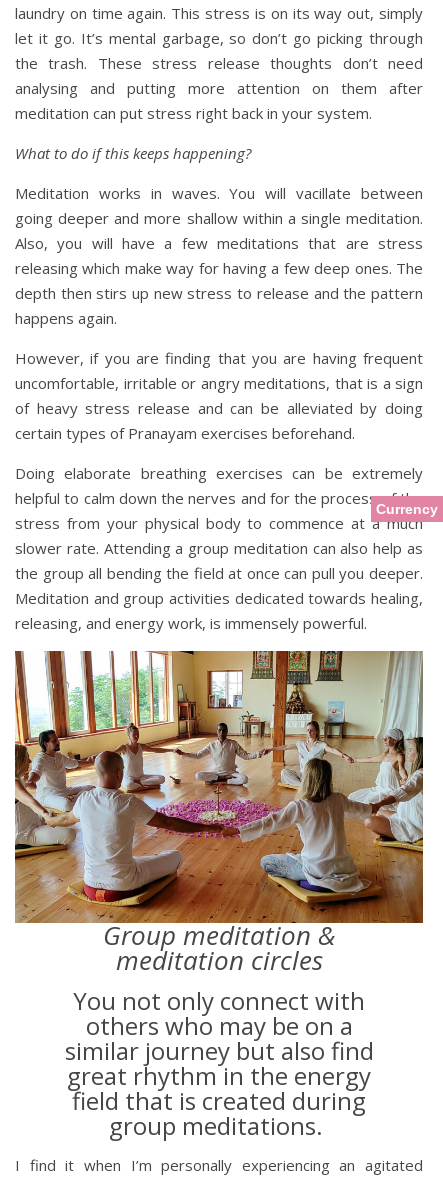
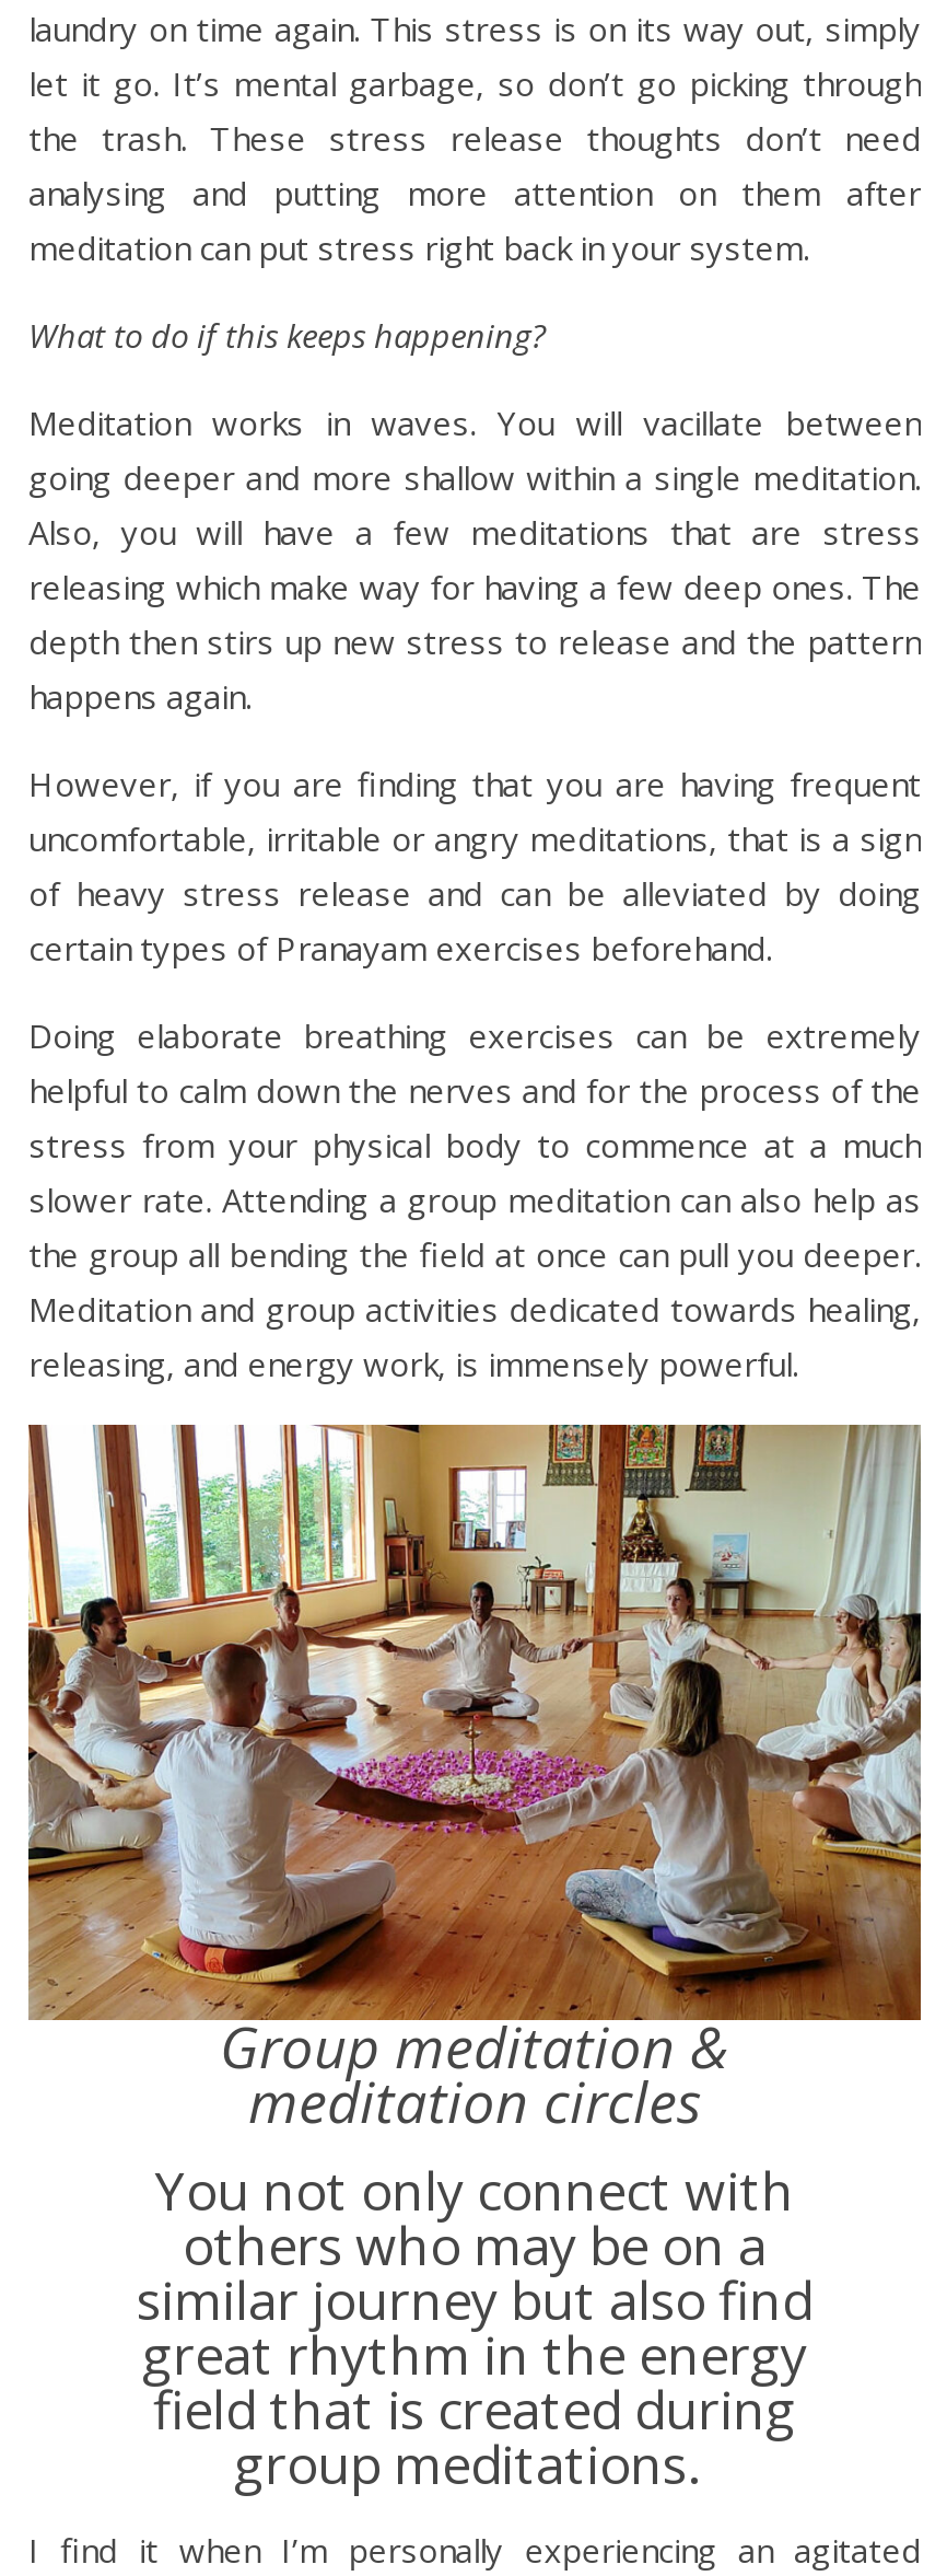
[376,500,438,516] Currency -> none

